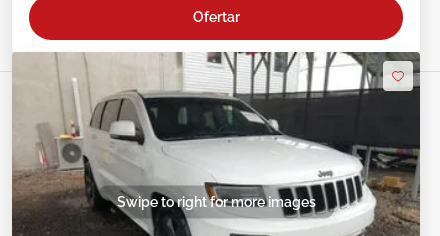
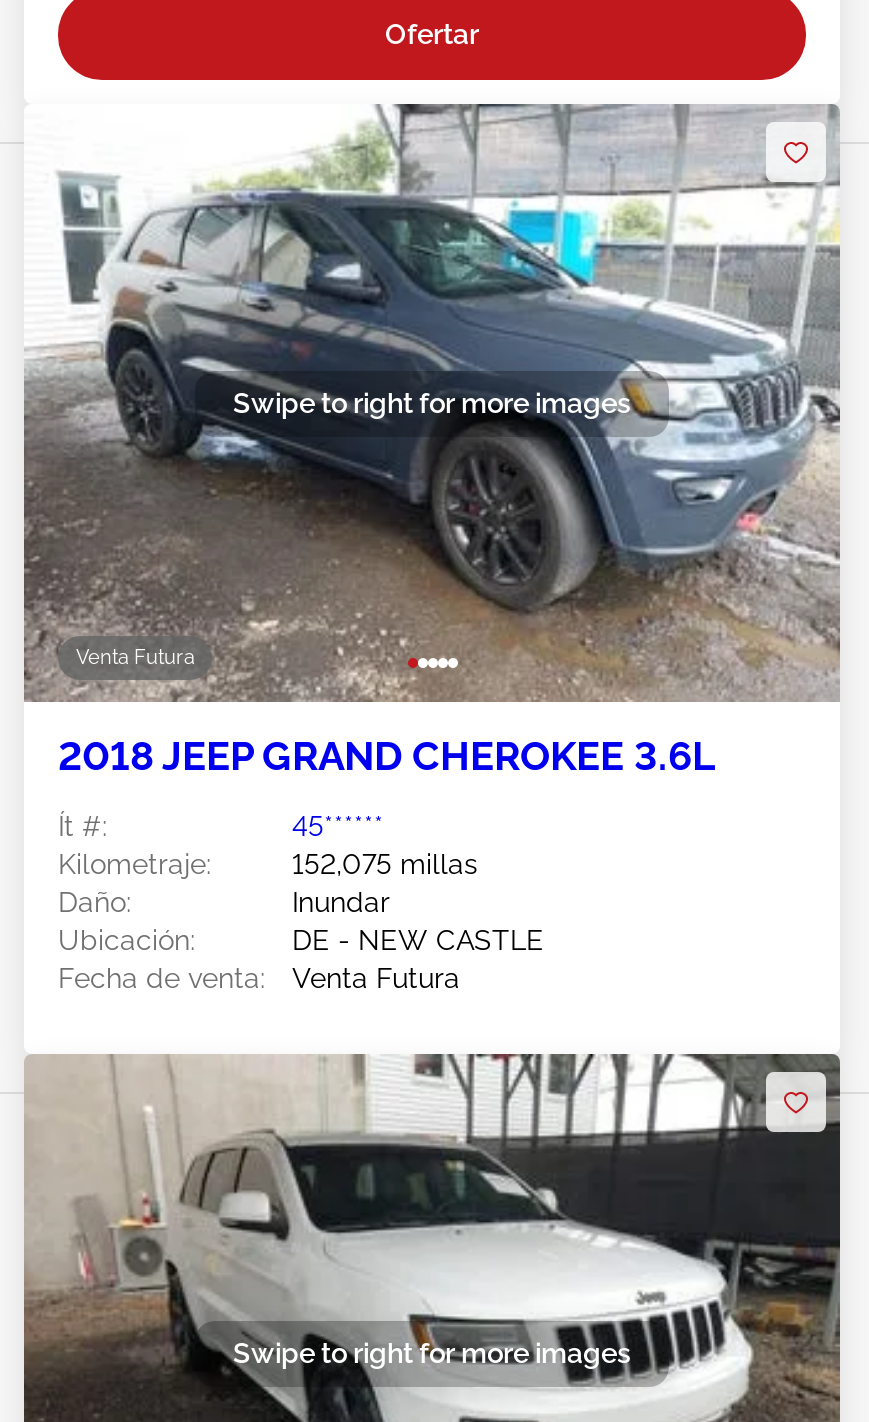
none -> [24,102,840,1030] [image] | Venta Futura
none -> [58,733,718,995] 2018 JEEP GRAND CHEROKEE 3.6L | Ít #: | 45****** | Kilometraje: | 152,075 millas | Daño: | Inundar | Ubicación: | DE - NEW CASTLE | Fecha de venta: | Venta Futura
none -> [233,387,631,419] Swipe to right for more images

